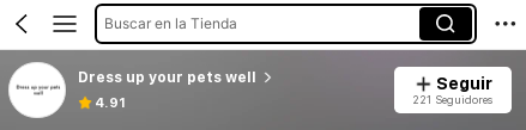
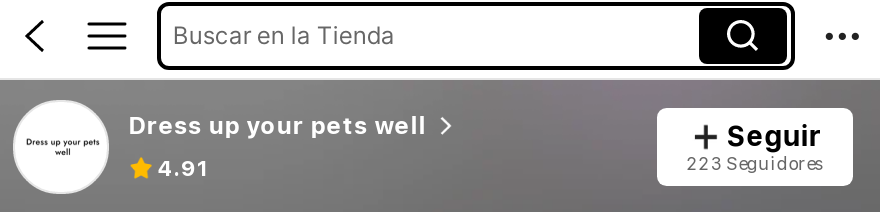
[412,93,493,106] 221 Seguidores -> [686,152,822,174] 223 Seguidores

